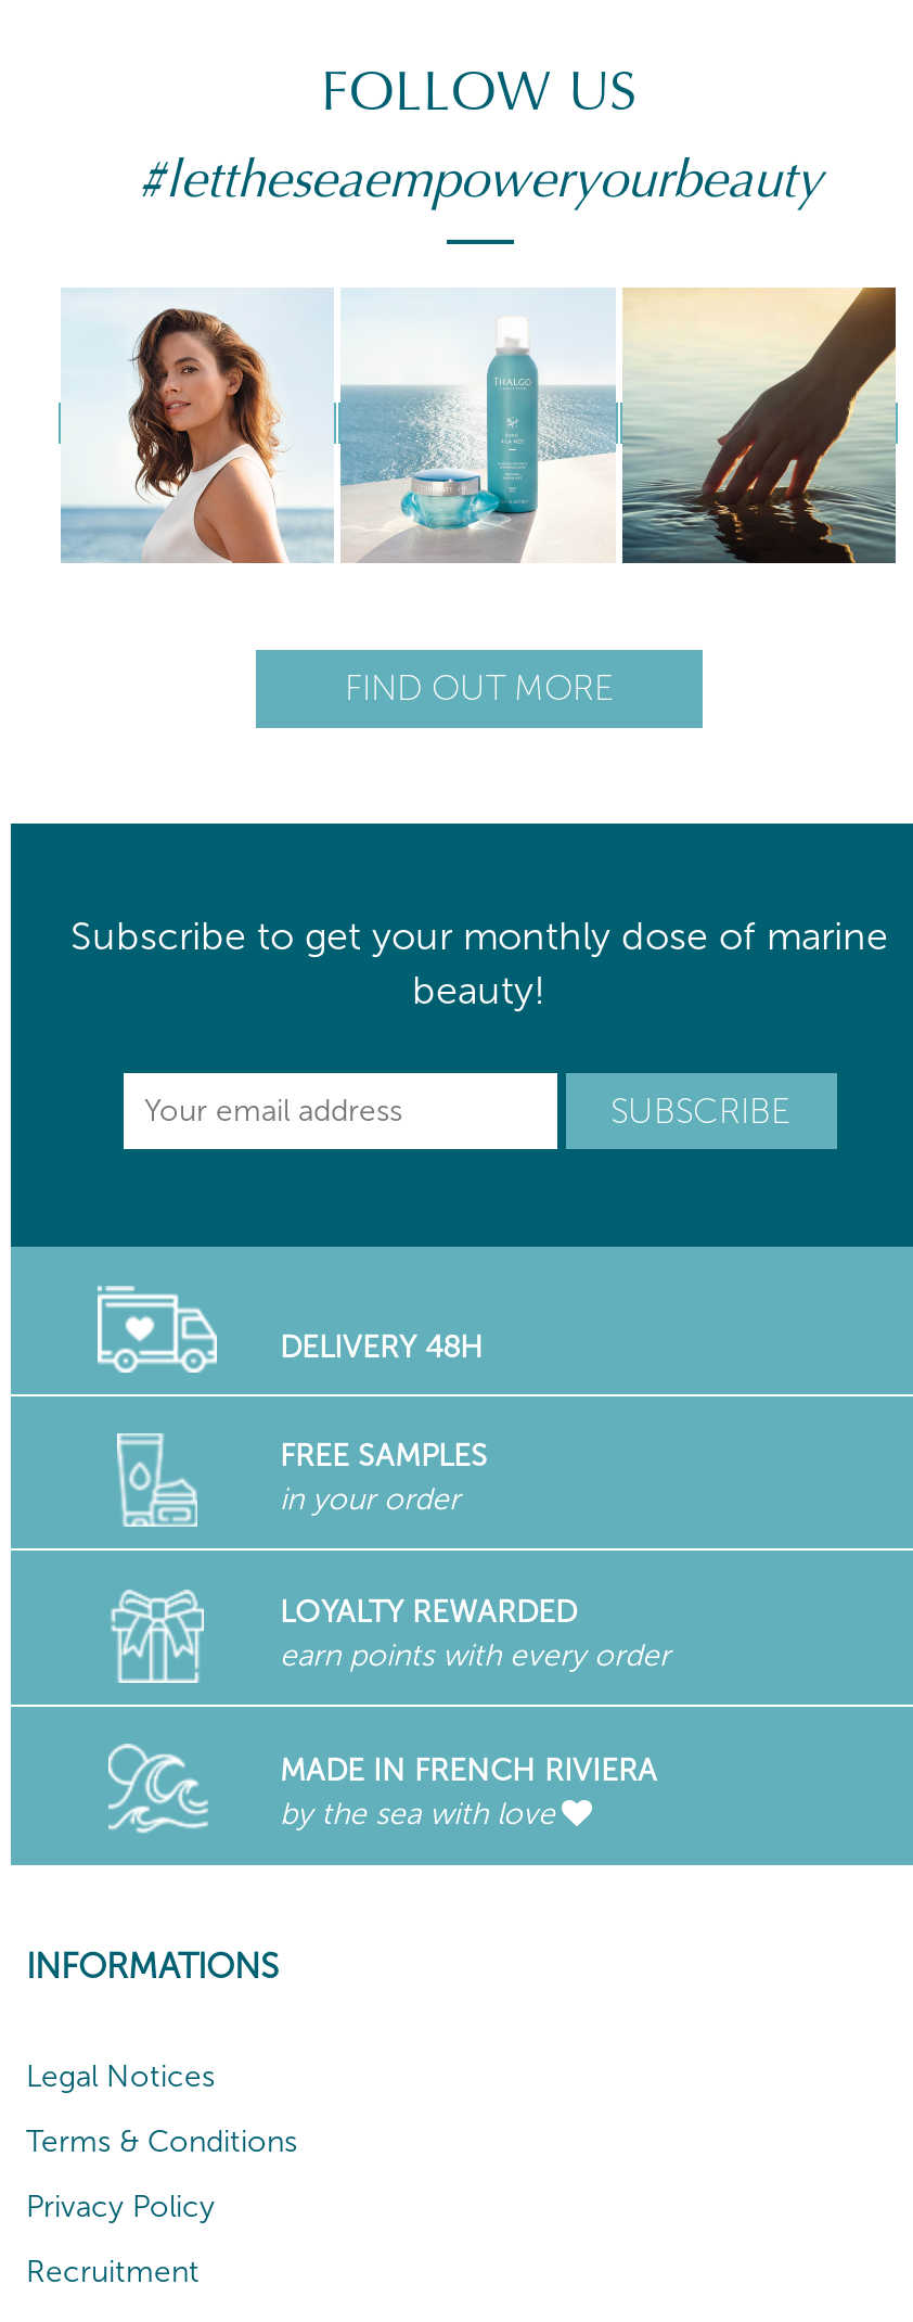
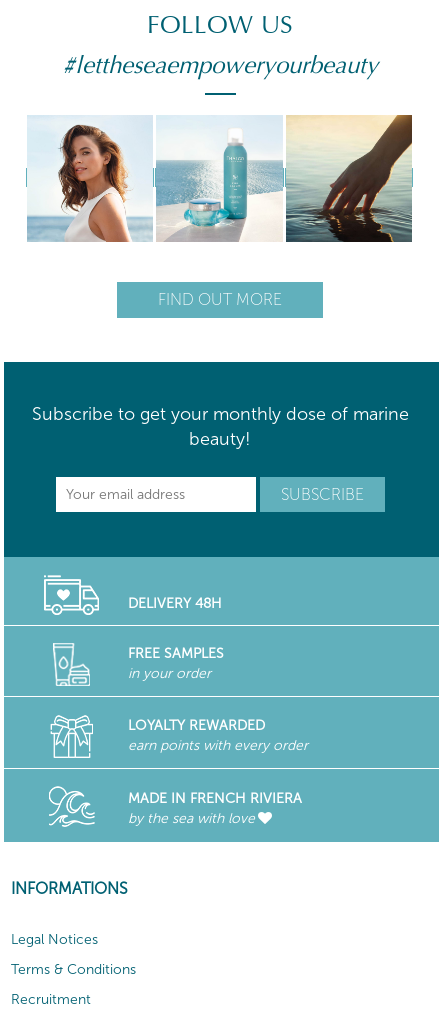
[26,2189,215,2226] Privacy Policy -> none

